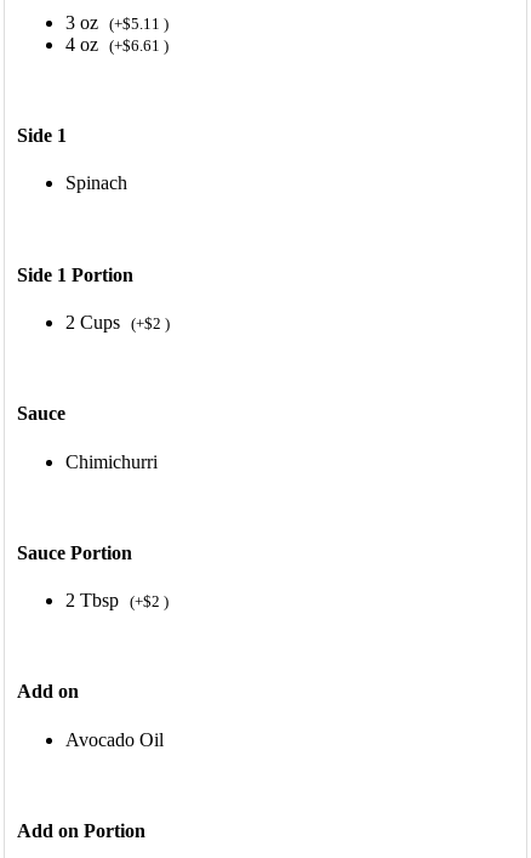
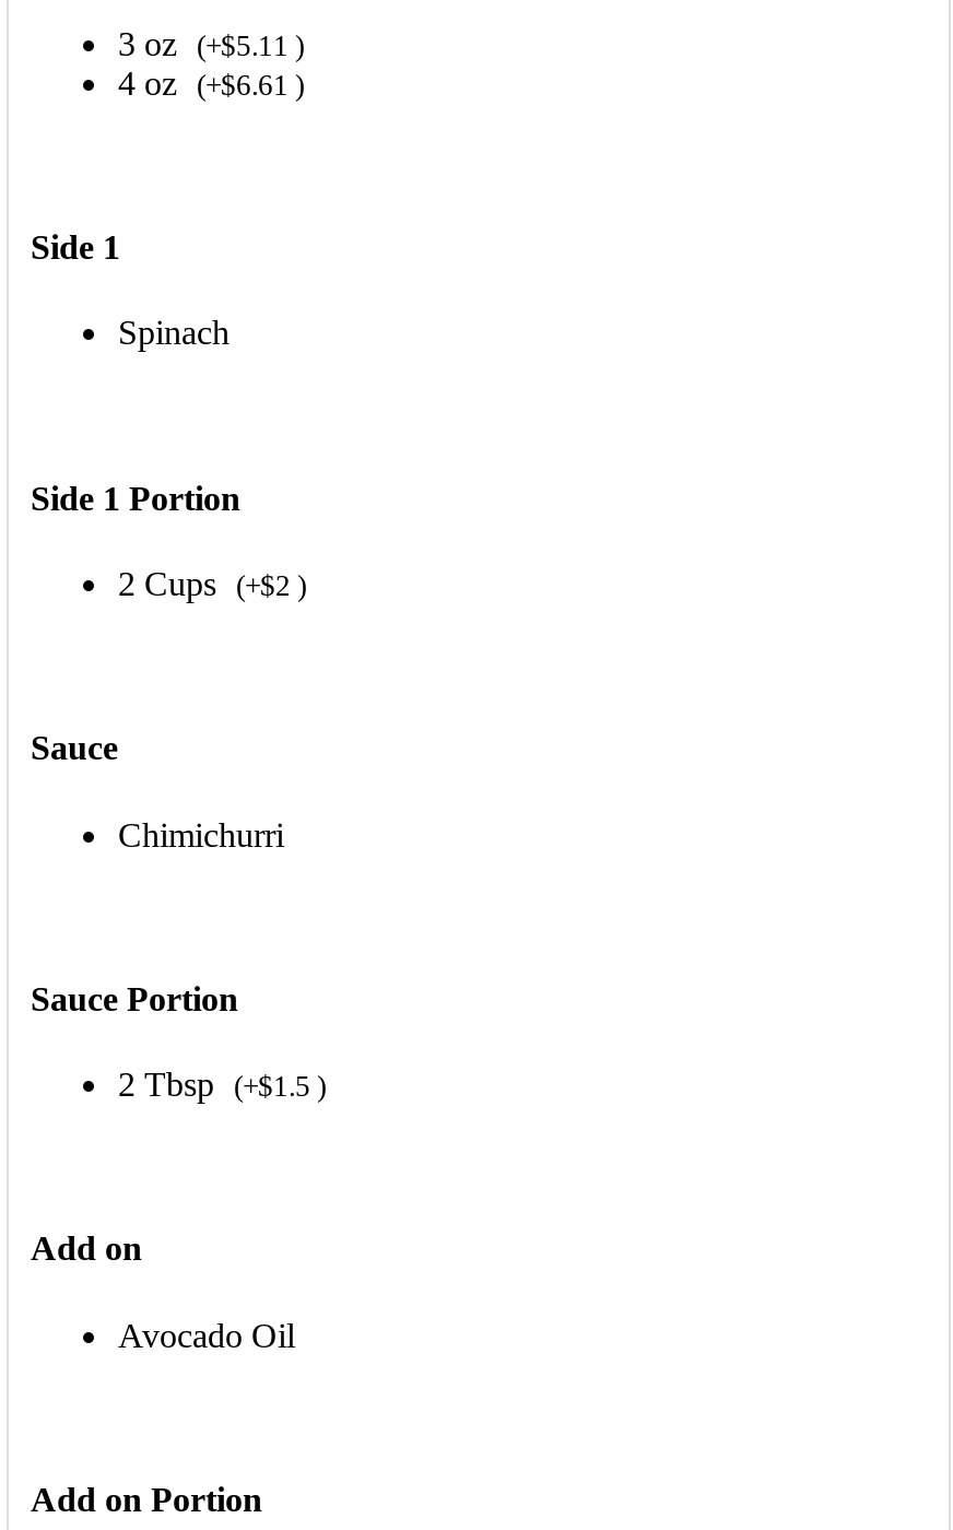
[65,590,169,611] 2 Tbsp (+$2 ) -> [118,1066,326,1103] 2 Tbsp (+$1.5 )

